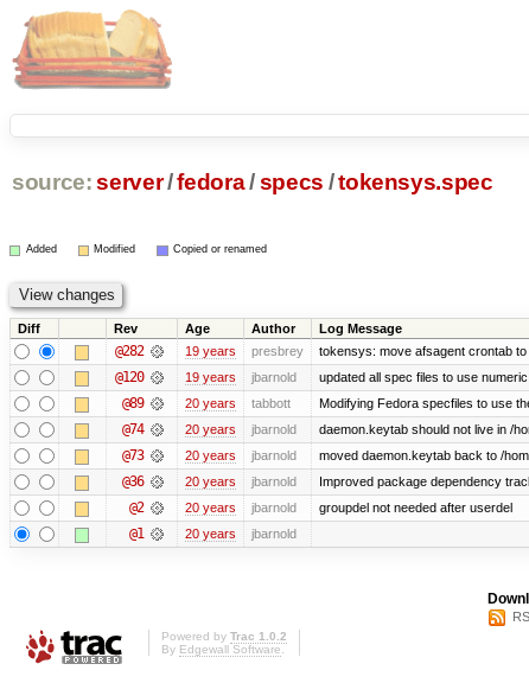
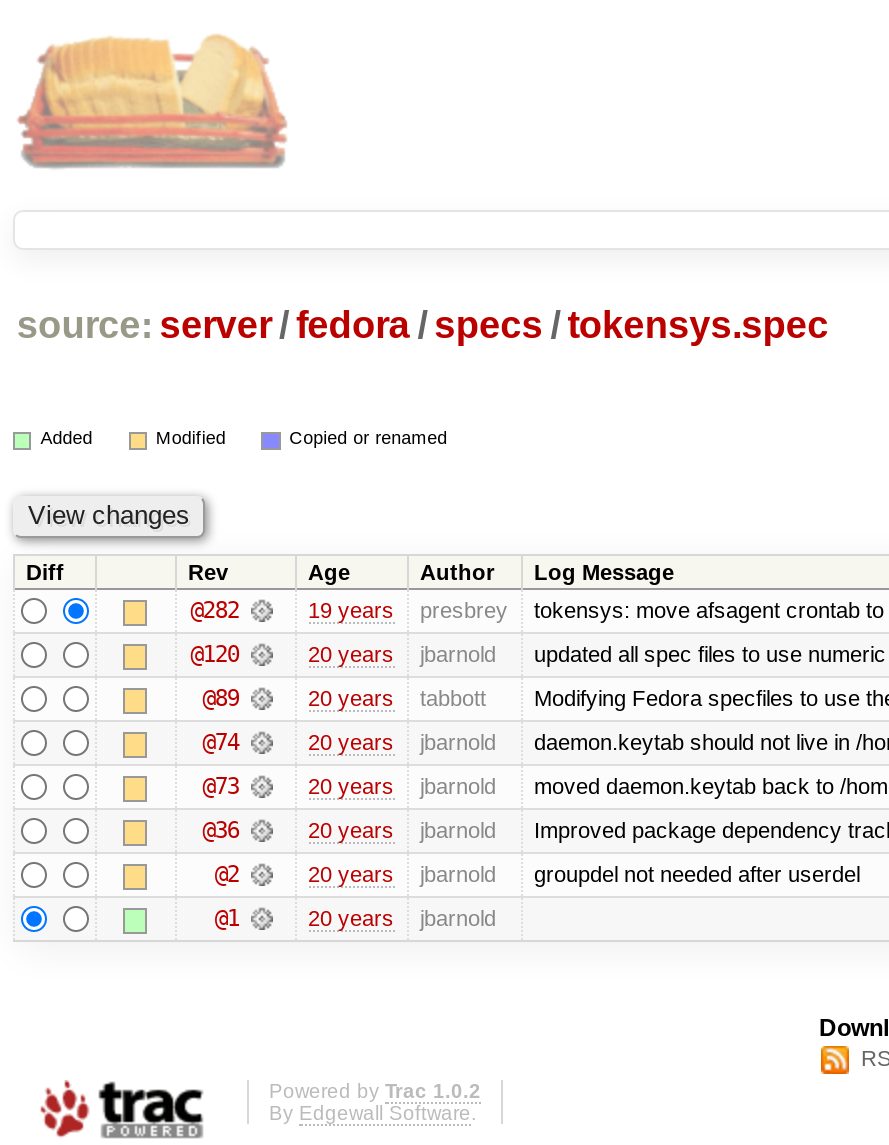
[184,370,235,384] 19 years -> [308,642,394,666] 20 years

